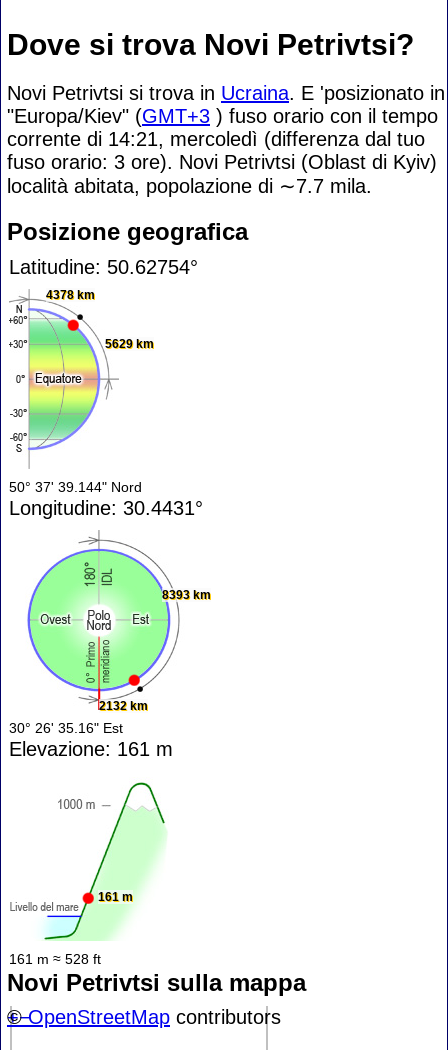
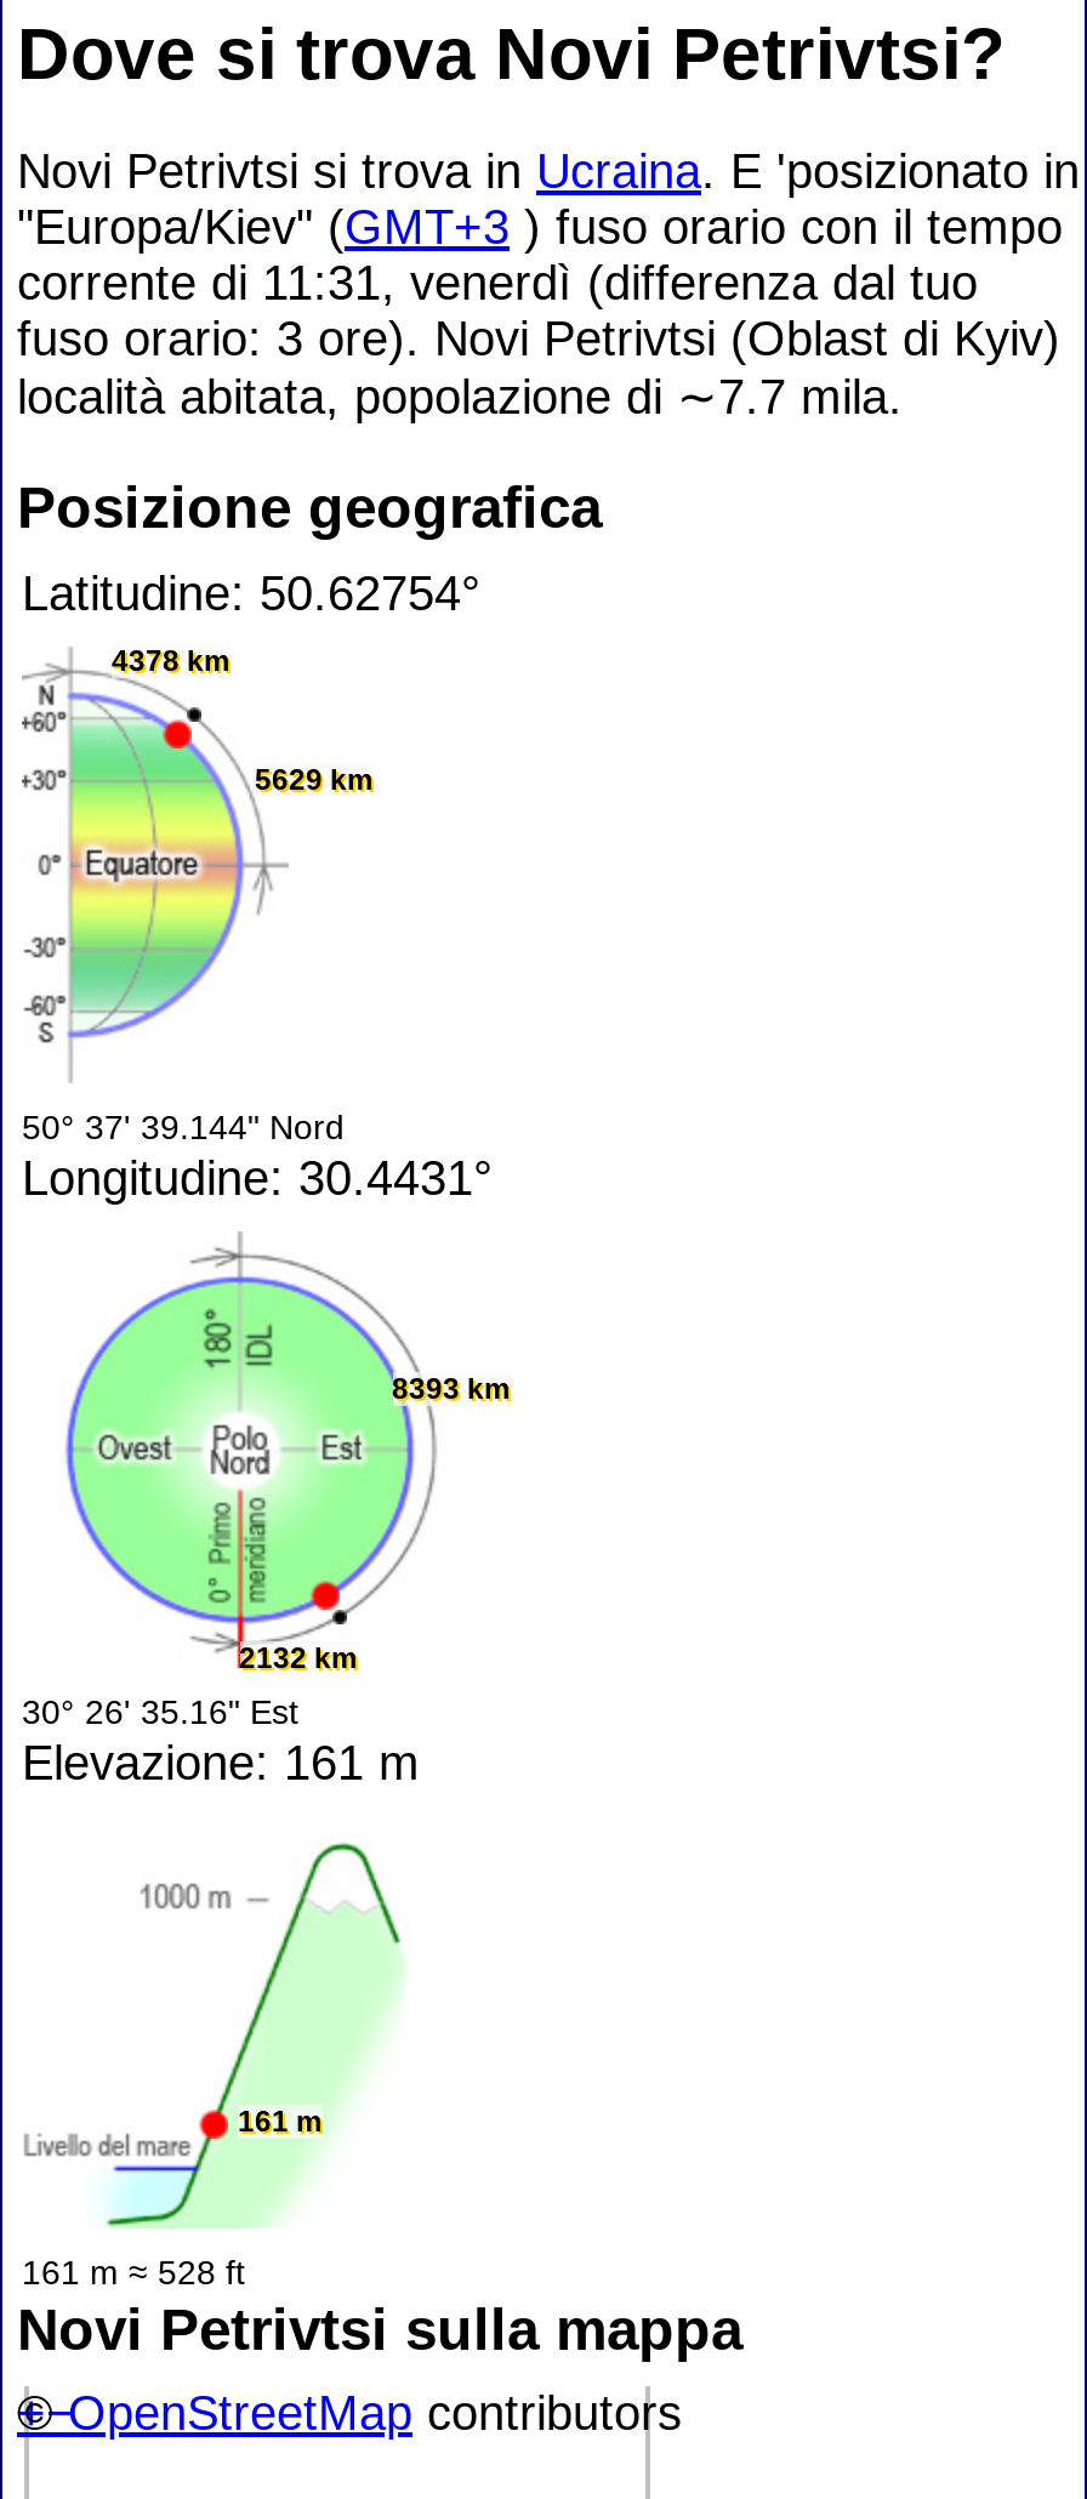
[7,128,425,150] corrente di 14:21, mercoledì (differenza dal tuo -> [17,256,978,309] corrente di 11:31, venerdì (differenza dal tuo

